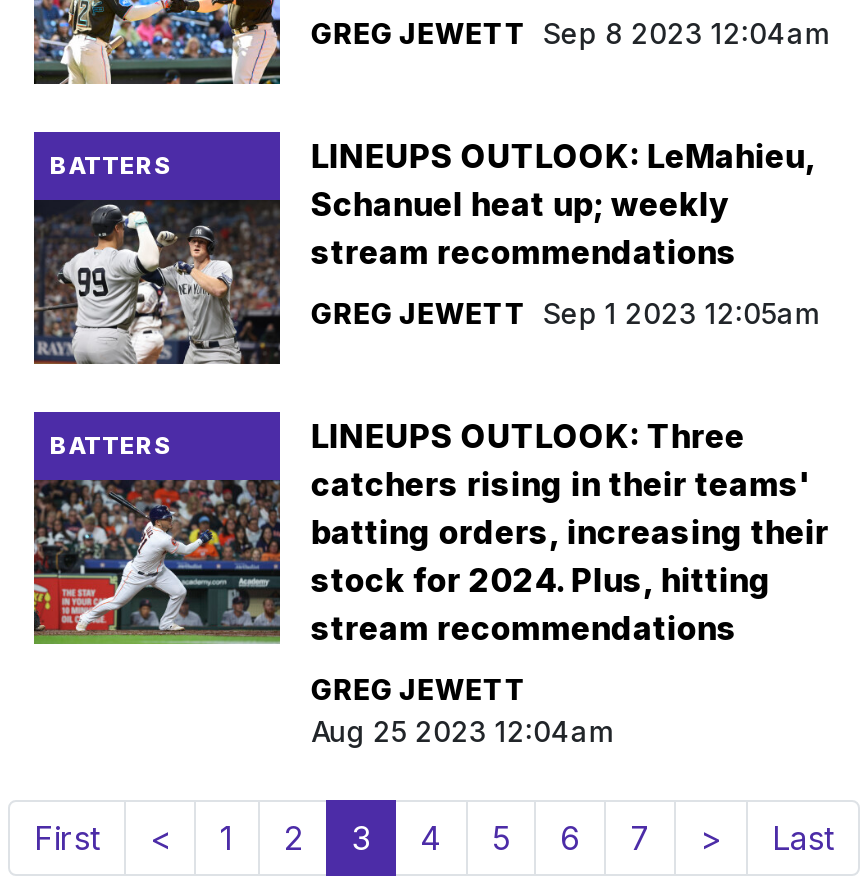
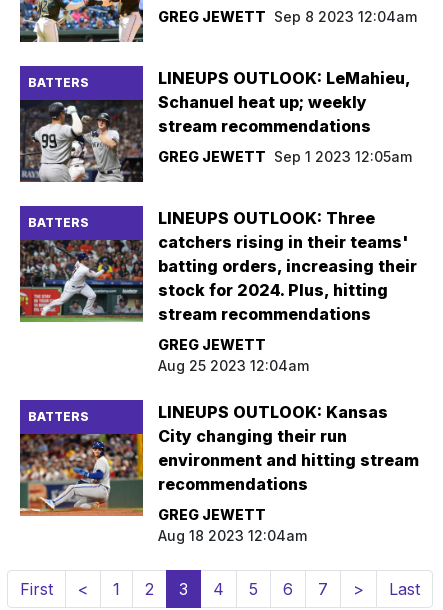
none -> [19,402,419,544] [image] | BATTERS | LINEUPS OUTLOOK: Kansas | City changing their run | environment and hitting stream | recommendations | GREG JEWETT | Aug 18 2023 12:04am

